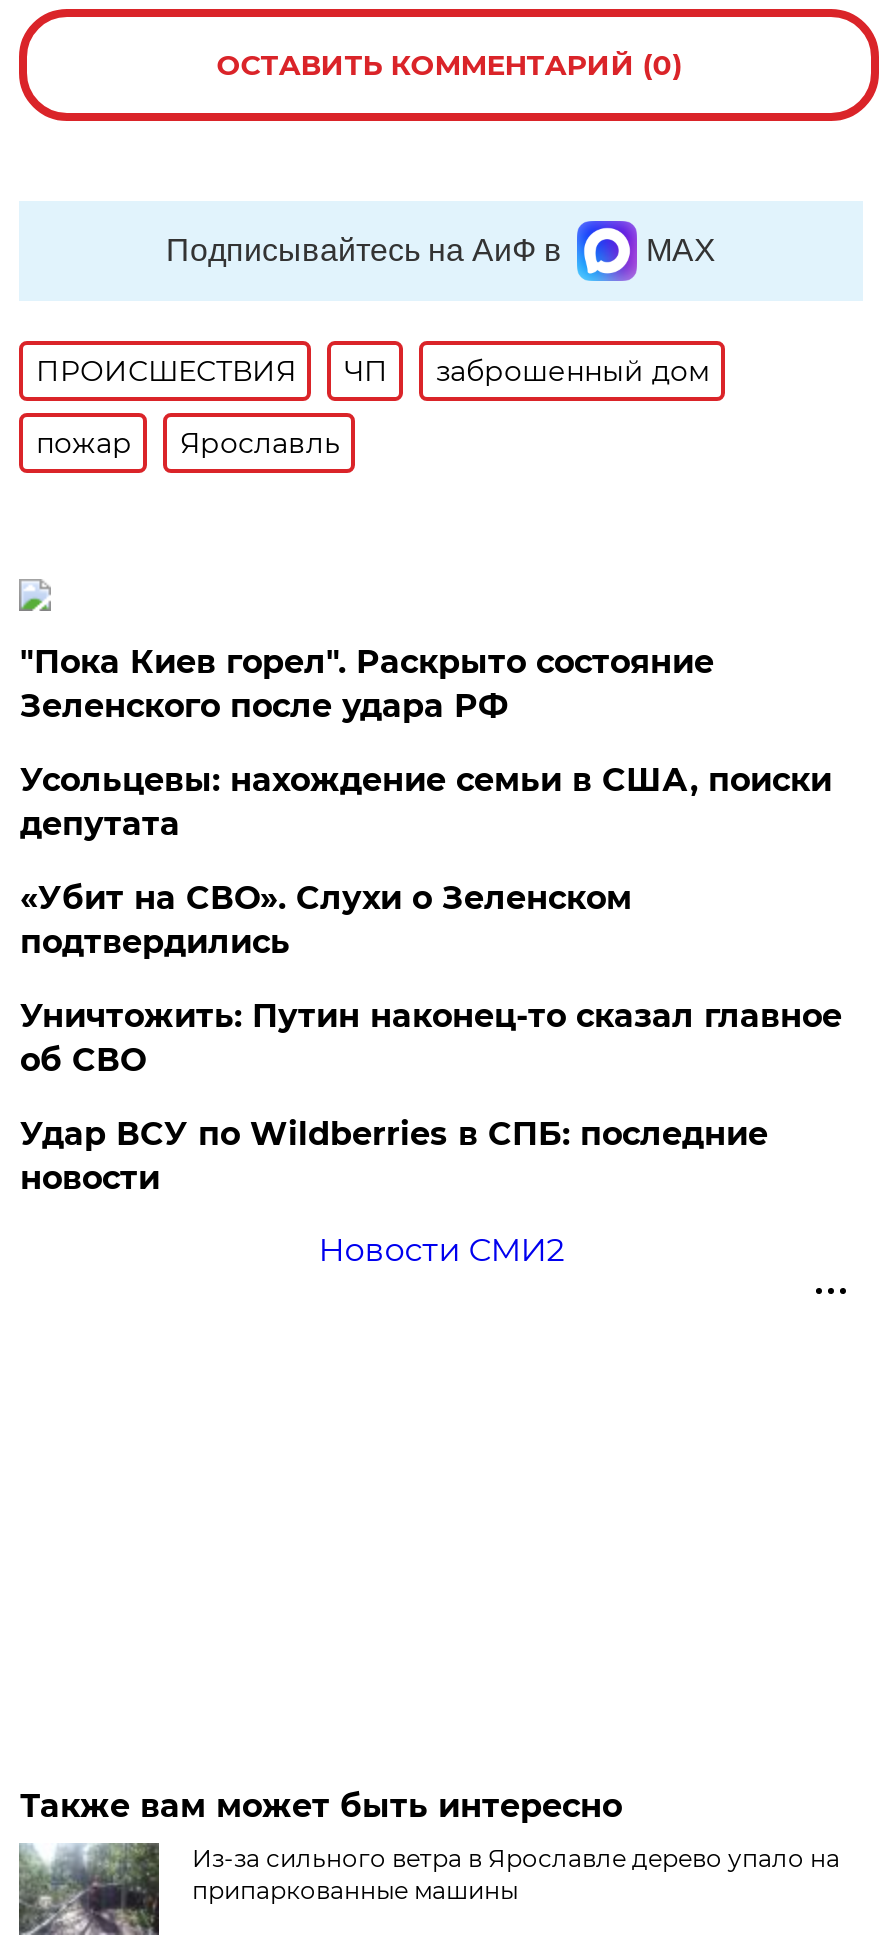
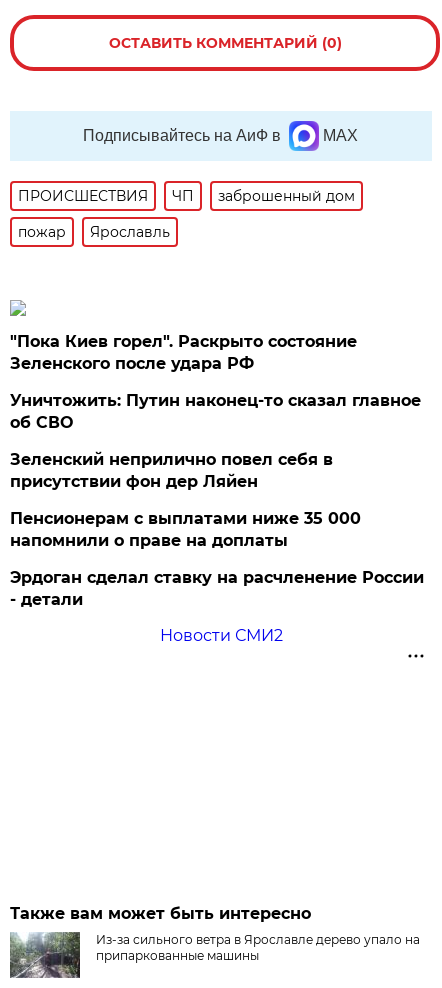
[20,761,832,961] Усольцевы: нахождение семьи в США, поиски | депутата | «Убит на СВО». Слухи о Зеленском | подтвердились -> none
moved [20,997,842,1079] -> [10,391,421,432]: Уничтожить: Путин наконец-то сказал главное | об СВО
[20,1115,768,1197] Удар ВСУ по Wildberries в СПБ: последние | новости -> [10,450,424,609] Зеленский неприлично повел cебя в | присутствии фон дер Ляйен | Пенсионерам с выплатами ниже 35 000 | напомнили о праве на доплаты | Эрдоган сделал ставку на расчленение России | - детали

